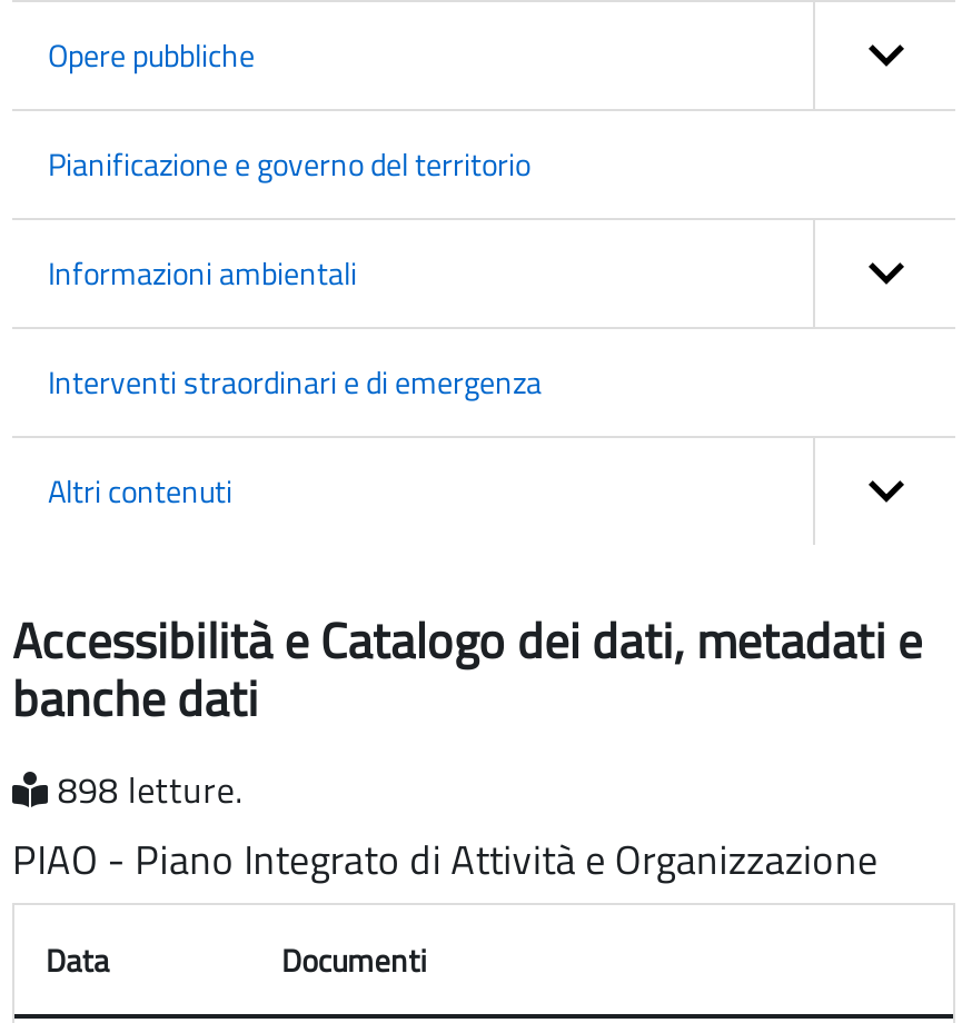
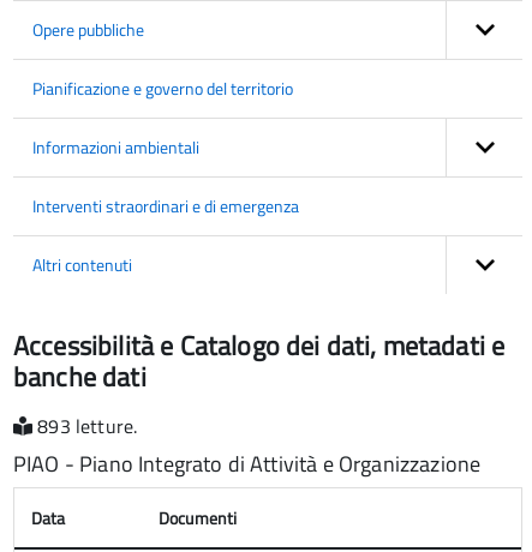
[48,763,242,816] 898 letture. -> [33,412,137,440] 893 letture.

